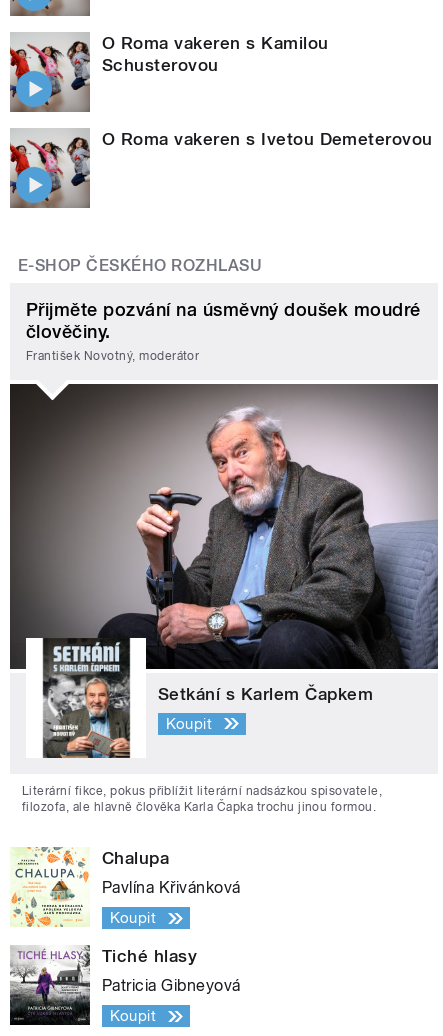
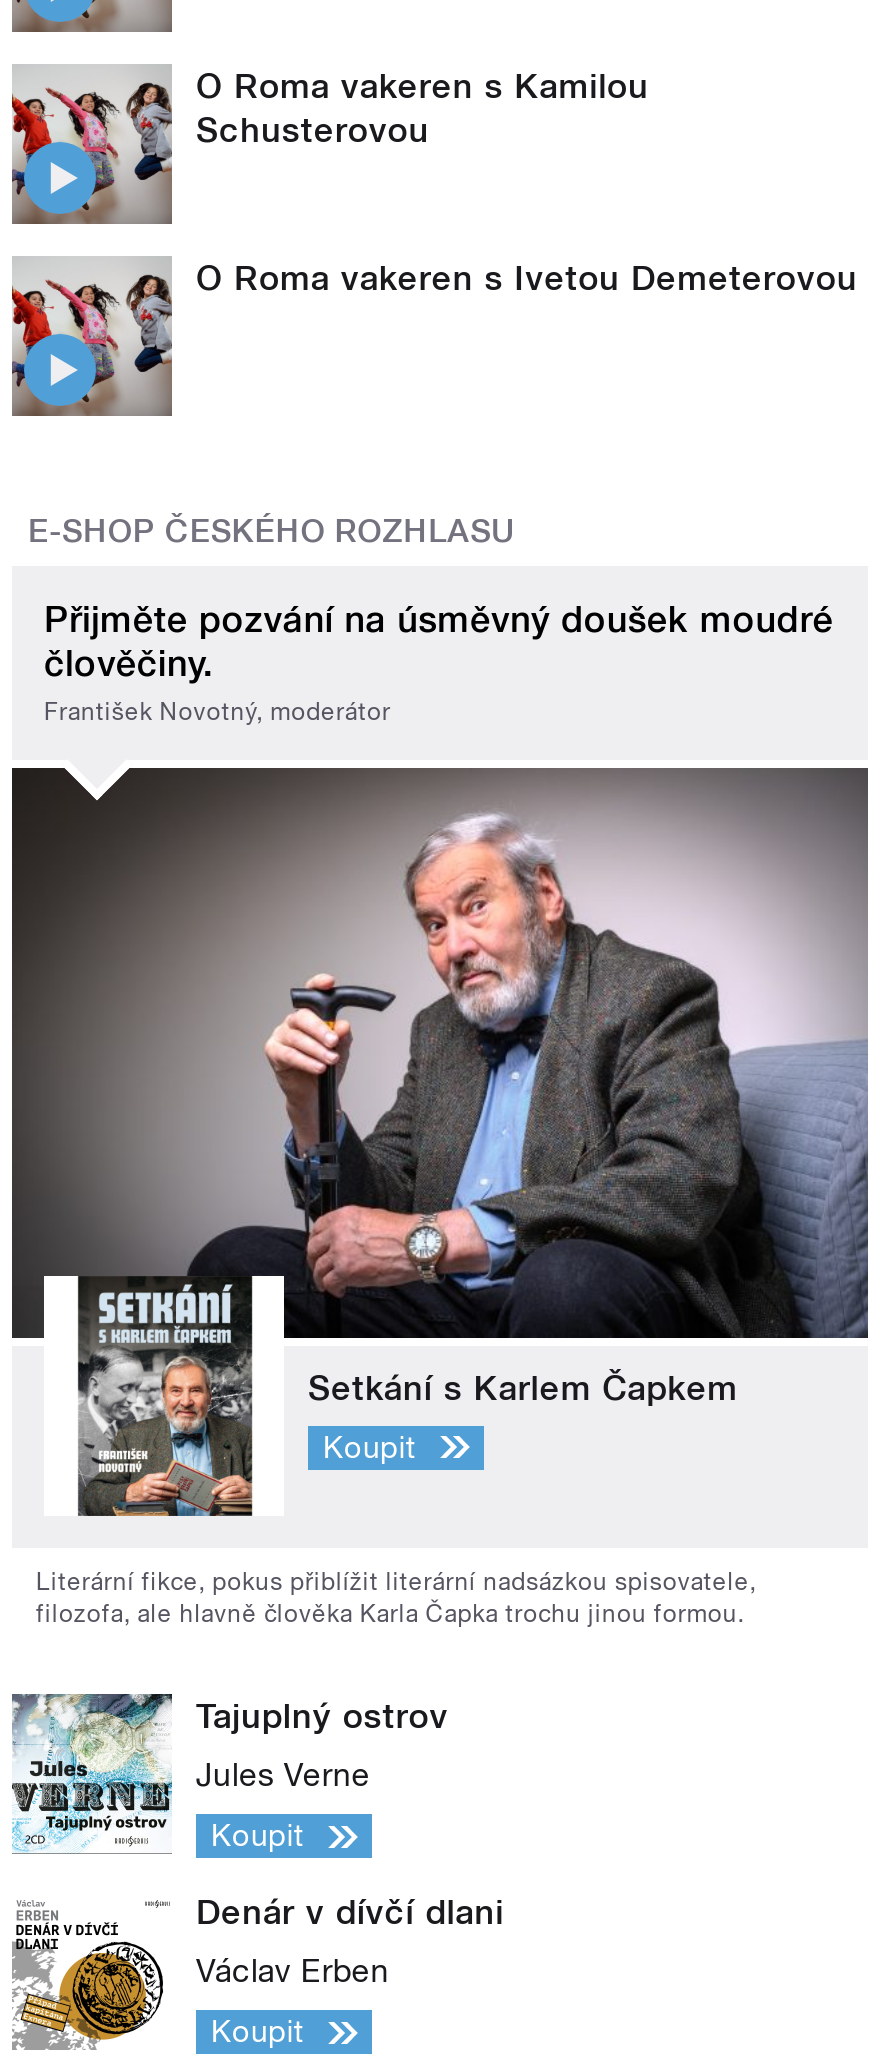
[10,846,169,927] [image] | Chalupa -> [10,1692,448,1854] [image] | Tajuplný ostrov
[102,878,241,897] Pavlína Křivánková -> [196,1757,371,1795] Jules Verne
[9,944,197,1026] [image] | Tiché hlasy -> [12,1892,504,2050] [image] | Denár v dívčí dlani
[102,976,241,995] Patricia Gibneyová -> [196,1953,390,1991] Václav Erben

